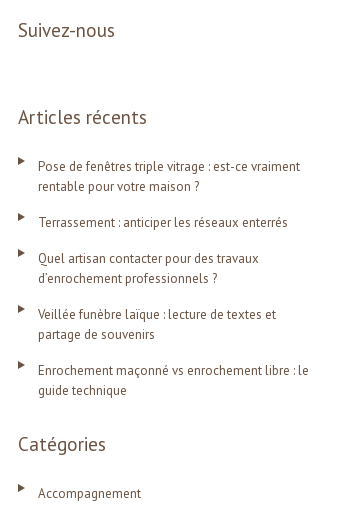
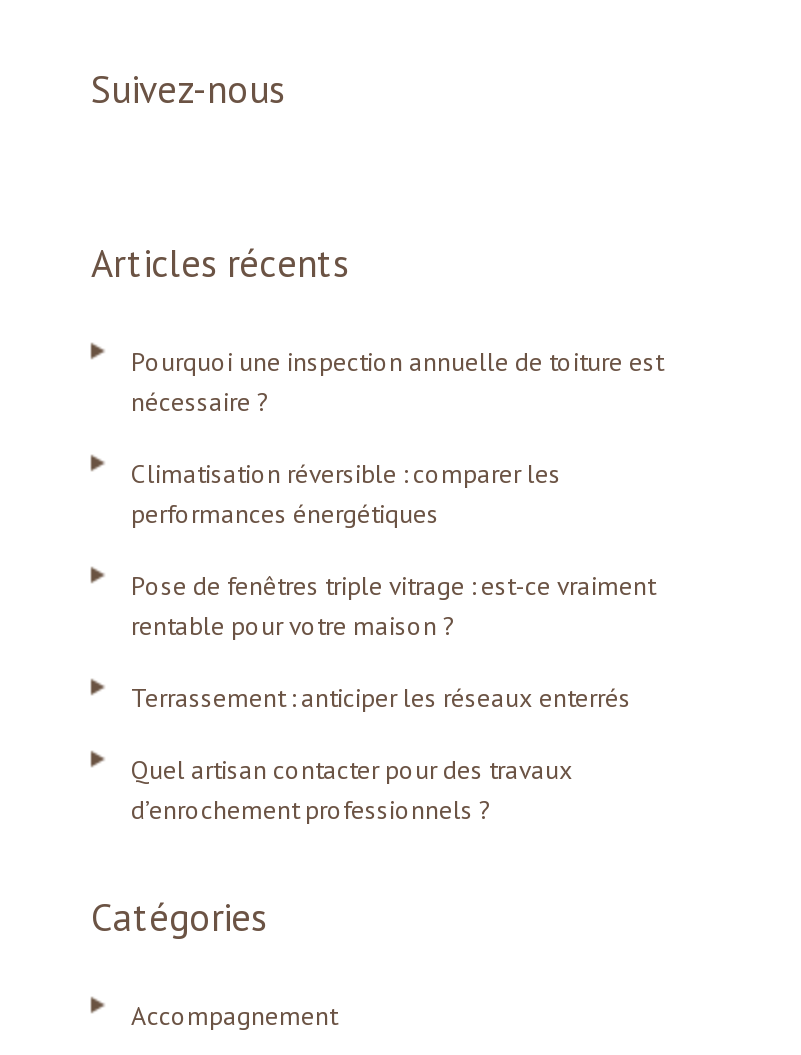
none -> [131,344,663,530] Pourquoi une inspection annuelle de toiture est | nécessaire ? | Climatisation réversible : comparer les | performances énergétiques
moved [38,158,300,287] -> [131,568,655,826]: Pose de fenêtres triple vitrage : est-ce vraiment | rentable pour votre maison ? | Terrassement : anticiper les réseaux enterrés | Quel artisan contacter pour des travaux | d’enrochement professionnels ?
[38,306,309,399] Veillée funèbre laïque : lecture de textes et | partage de souvenirs | Enrochement maçonné vs enrochement libre : le | guide technique -> none

